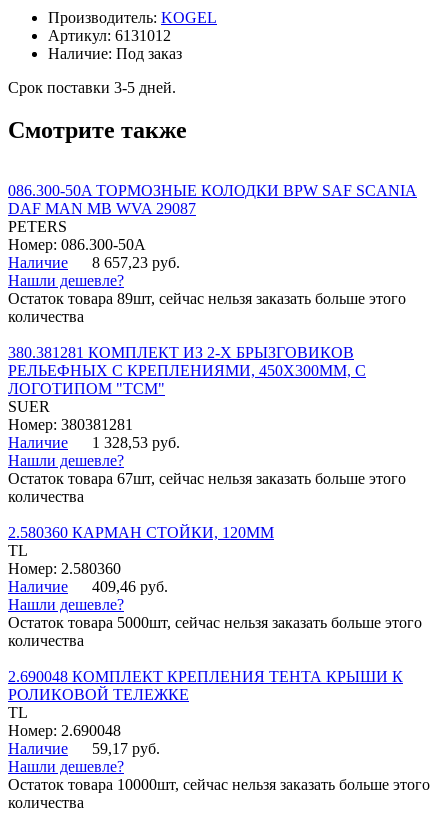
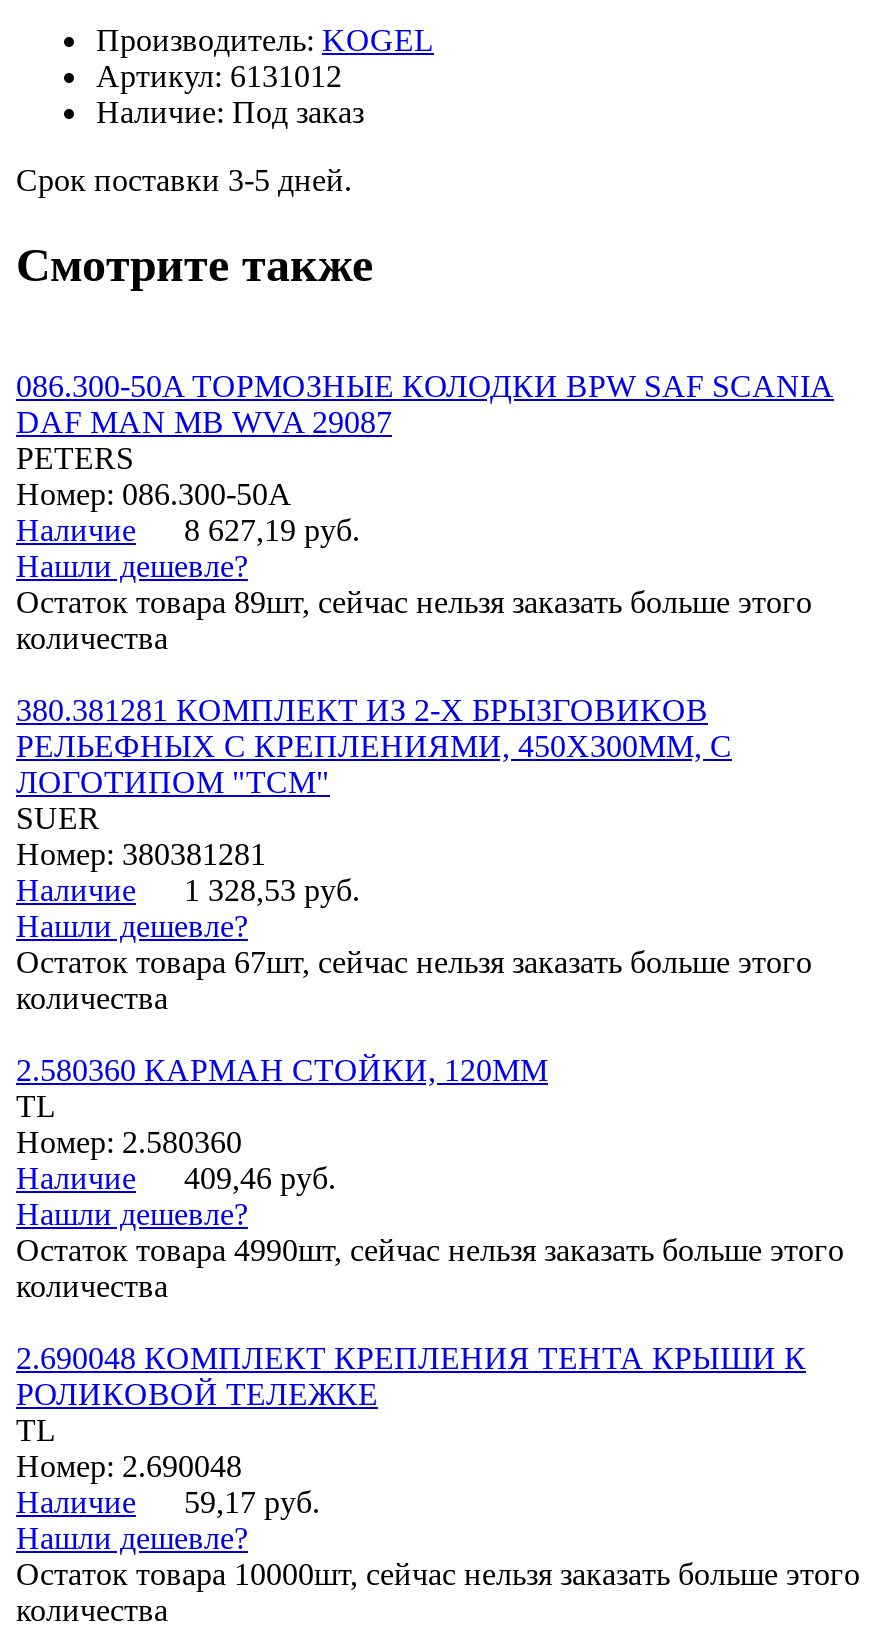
[8,254,180,271] Наличие 8 657,23 руб. -> [16,513,360,547] Наличие 8 627,19 руб.
[8,614,422,631] Остаток товара 5000шт, сейчас нельзя заказать больше этого -> [16,1233,844,1267] Остаток товара 4990шт, сейчас нельзя заказать больше этого

